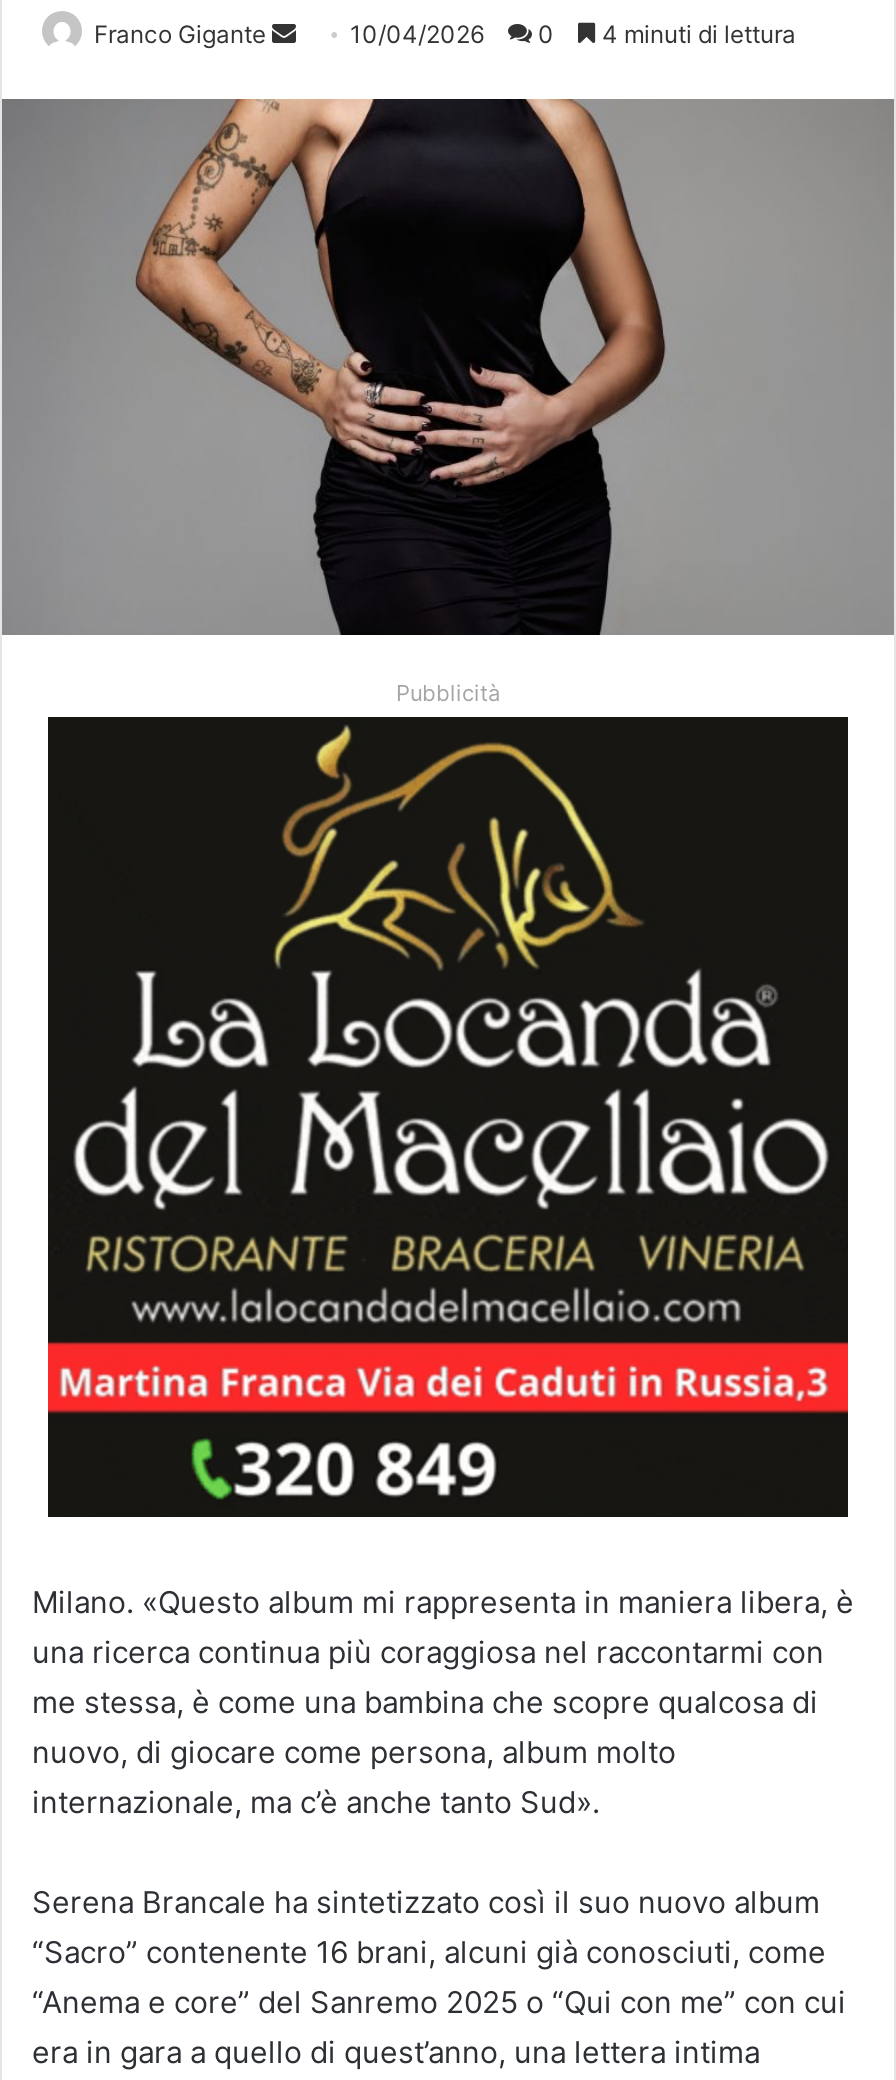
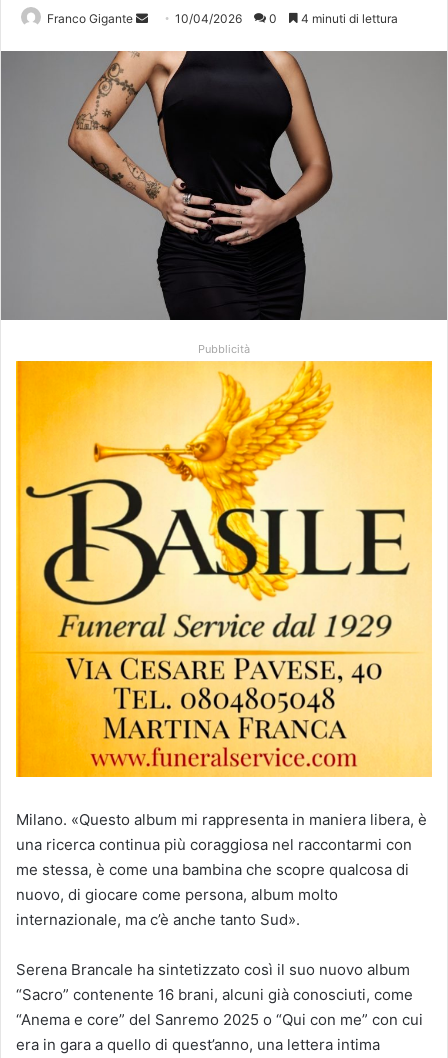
[32,714,864,1520] [image] -> [15,360,433,778] [image]

